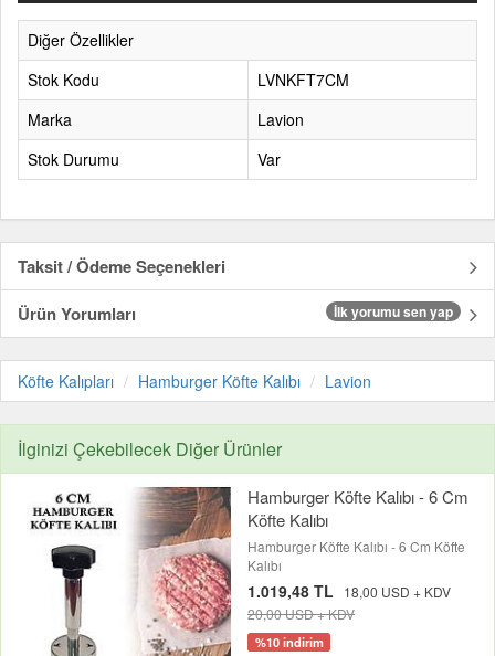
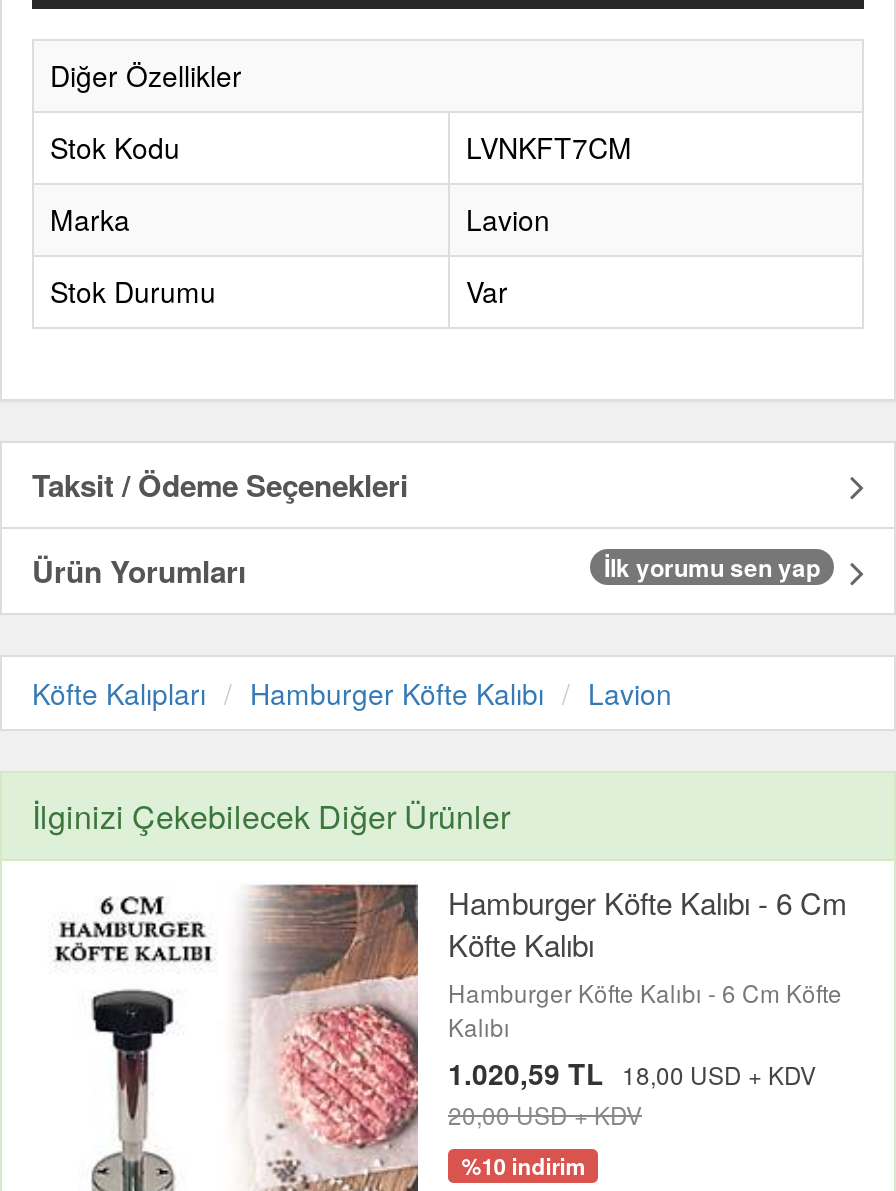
[247,580,451,602] 1.019,48 TL 18,00 USD + KDV -> [448,1053,816,1093] 1.020,59 TL 18,00 USD + KDV

